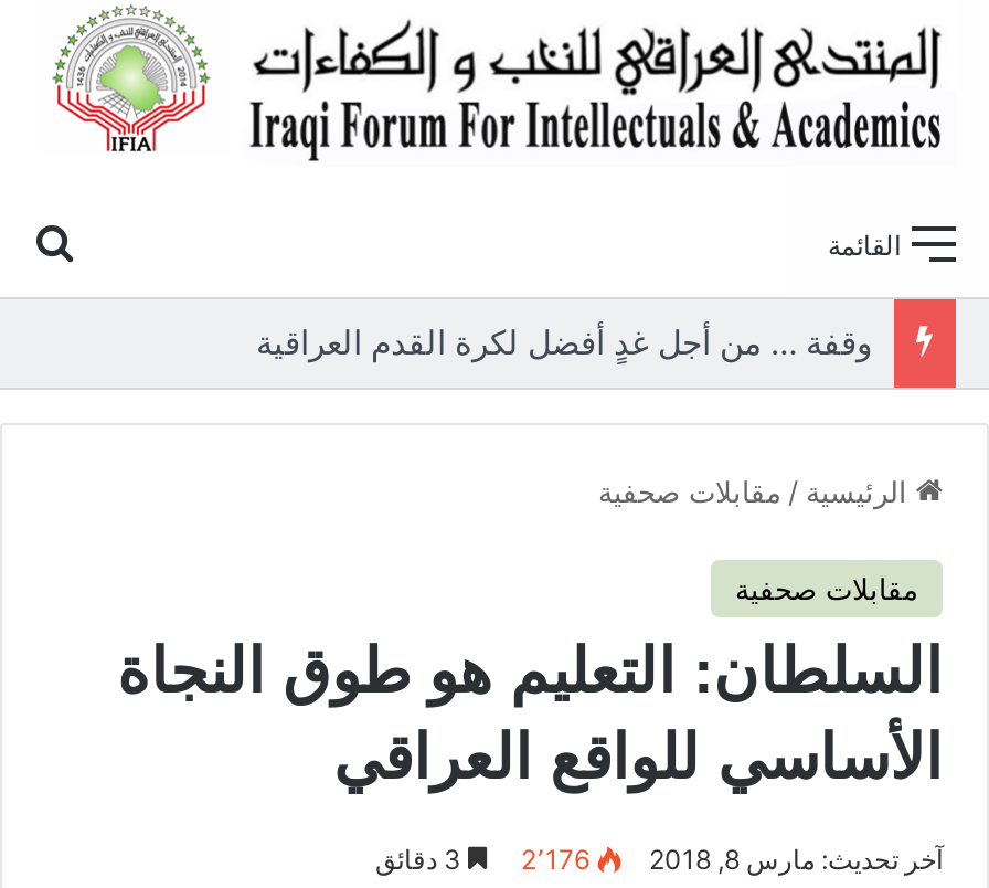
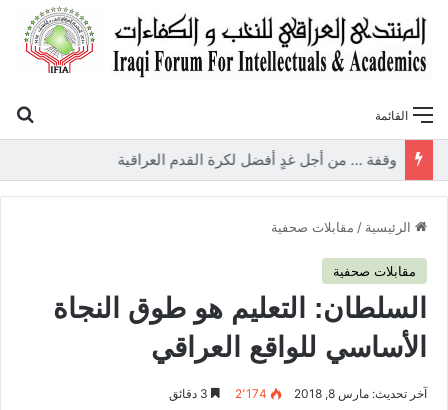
[521,842,589,875] 2٬176 -> [235,386,267,401] 2٬174

